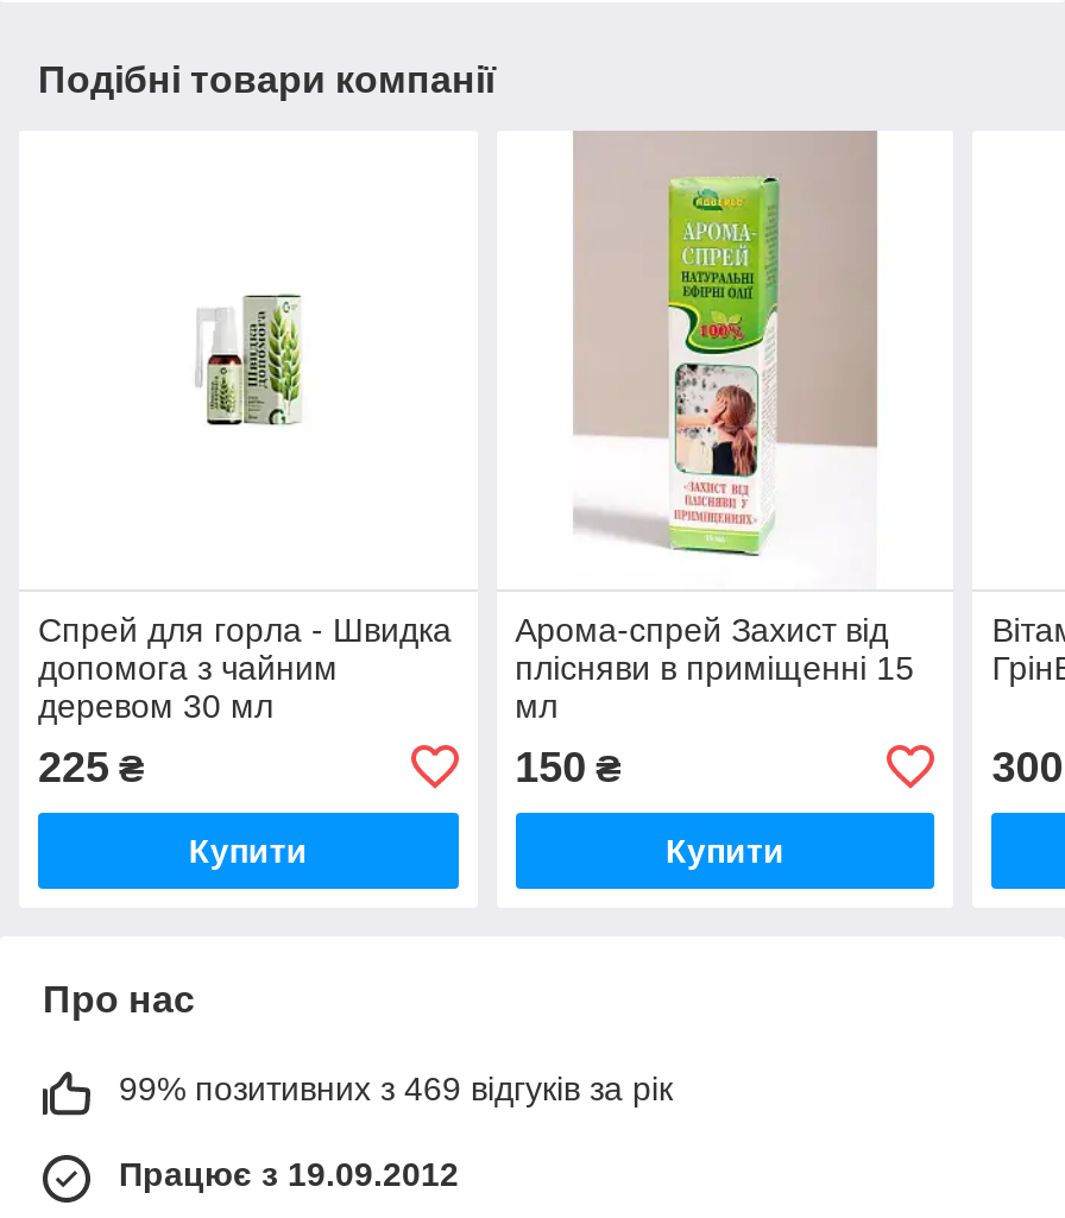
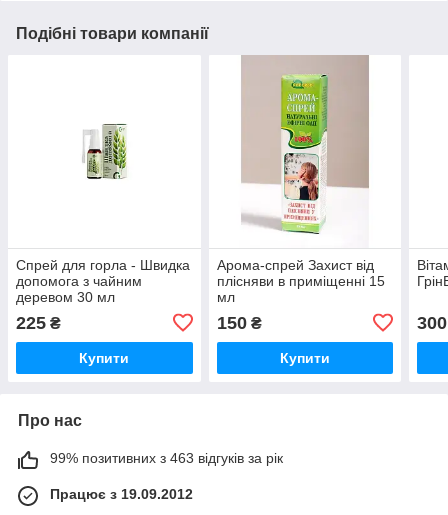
[119,1069,673,1107] 99% позитивних з 469 відгуків за рік -> [50,450,283,466] 99% позитивних з 463 відгуків за рік

